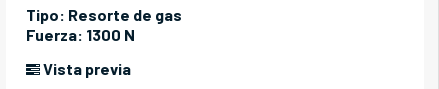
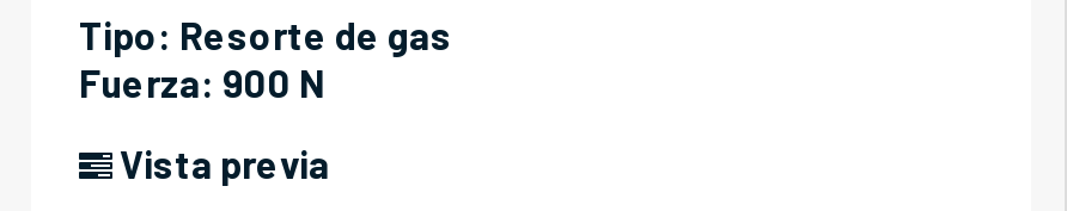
[26,25,135,44] Fuerza: 1300 N -> [79,61,325,106] Fuerza: 900 N

